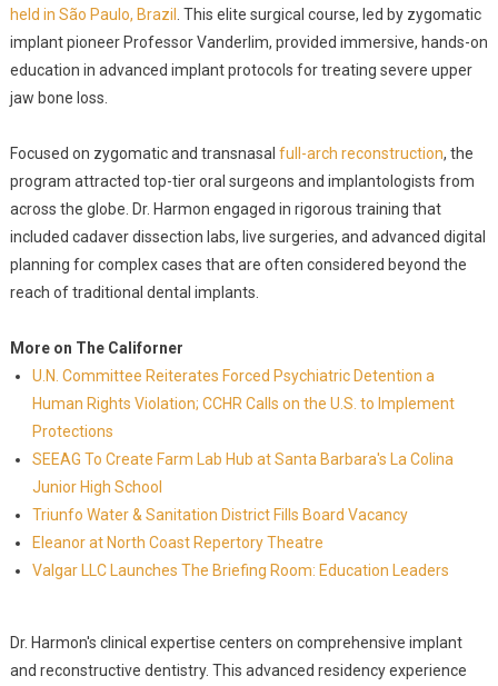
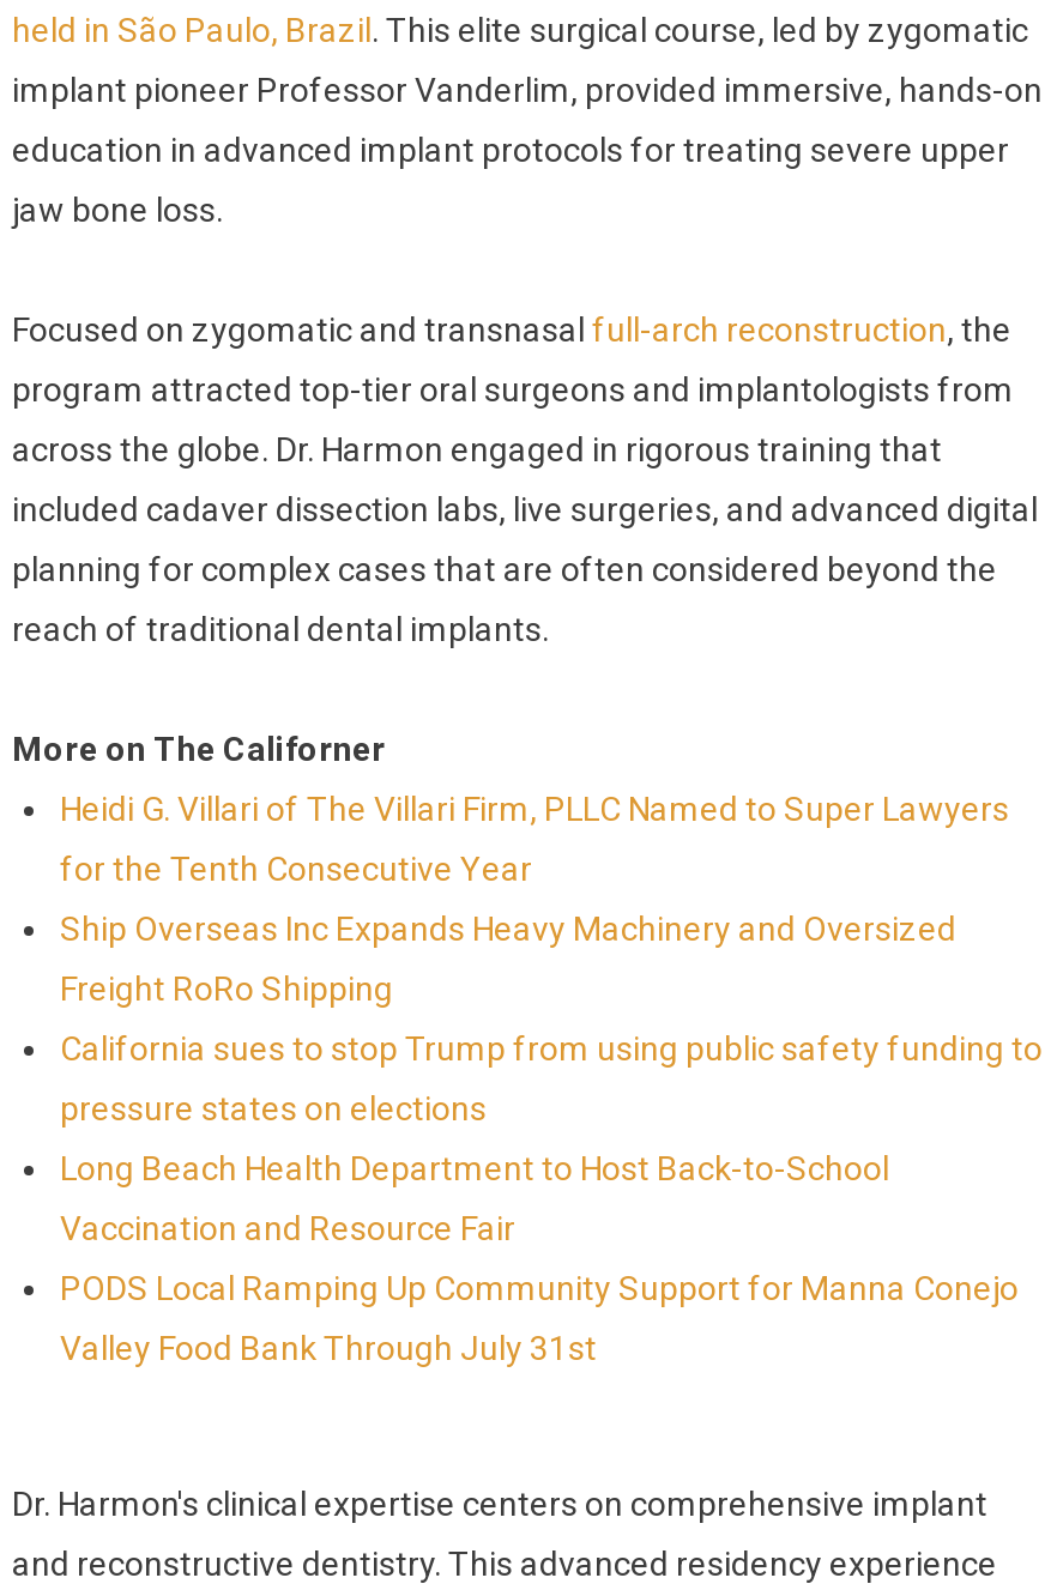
[32,367,455,579] U.N. Committee Reiterates Forced Psychiatric Detention a | Human Rights Violation; CCHR Calls on the U.S. to Implement | Protections | SEEAG To Create Farm Lab Hub at Santa Barbara's La Colina | Junior High School | Triunfo Water & Sanitation District Fills Board Vacancy | Eleanor at North Coast Repertory Theatre | Valgar LLC Launches The Briefing Room: Education Leaders -> [60,790,1043,1367] Heidi G. Villari of The Villari Firm, PLLC Named to Super Lawyers | for the Tenth Consecutive Year | Ship Overseas Inc Expands Heavy Machinery and Oversized | Freight RoRo Shipping | California sues to stop Trump from using public safety funding to | pressure states on elections | Long Beach Health Department to Host Back-to-School | Vaccination and Resource Fair | PODS Local Ramping Up Community Support for Manna Conejo | Valley Food Bank Through July 31st

